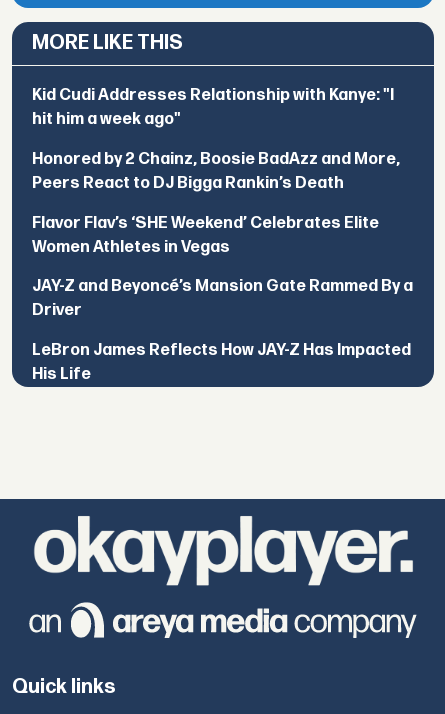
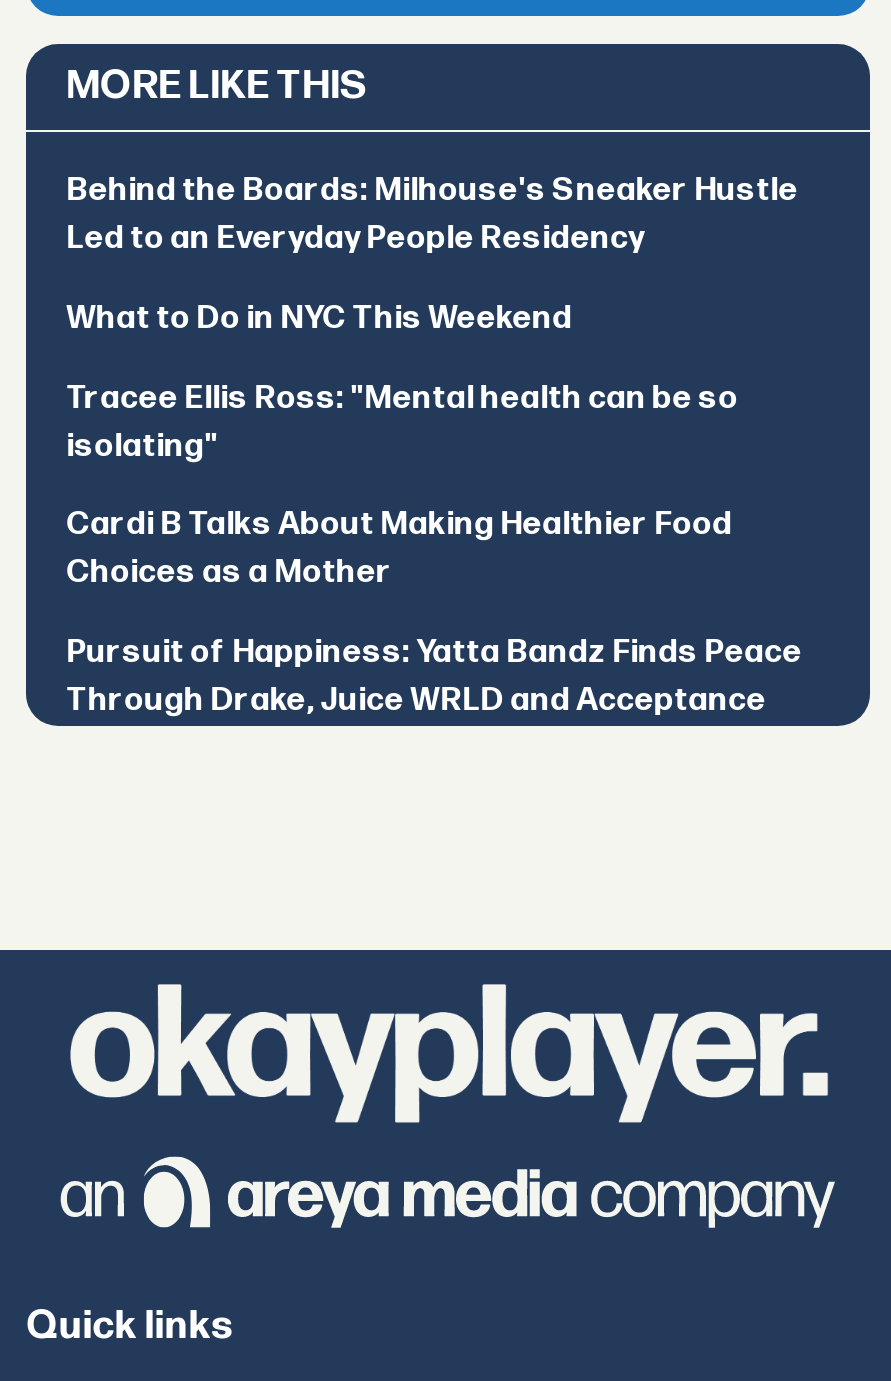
[32,86,394,129] Kid Cudi Addresses Relationship with Kanye: "I | hit him a week ago" -> [66,171,798,257] Behind the Boards: Milhouse's Sneaker Hustle | Led to an Everyday People Residency
[32,150,400,193] Honored by 2 Chainz, Boosie BadAzz and More, | Peers React to DJ Bigga Rankin’s Death -> [66,299,572,337] What to Do in NYC This Weekend
[32,213,379,256] Flavor Flav’s ‘SHE Weekend’ Celebrates Elite | Women Athletes in Vegas -> [66,379,738,465] Tracee Ellis Ross: "Mental health can be so | isolating"
[32,277,413,320] JAY-Z and Beyoncé’s Mansion Gate Rammed By a | Driver -> [66,507,732,593] Cardi B Talks About Making Healthier Food | Choices as a Mother
[32,341,411,384] LeBron James Reflects How JAY-Z Has Impacted | His Life -> [66,635,802,721] Pursuit of Happiness: Yatta Bandz Finds Peace | Through Drake, Juice WRLD and Acceptance

